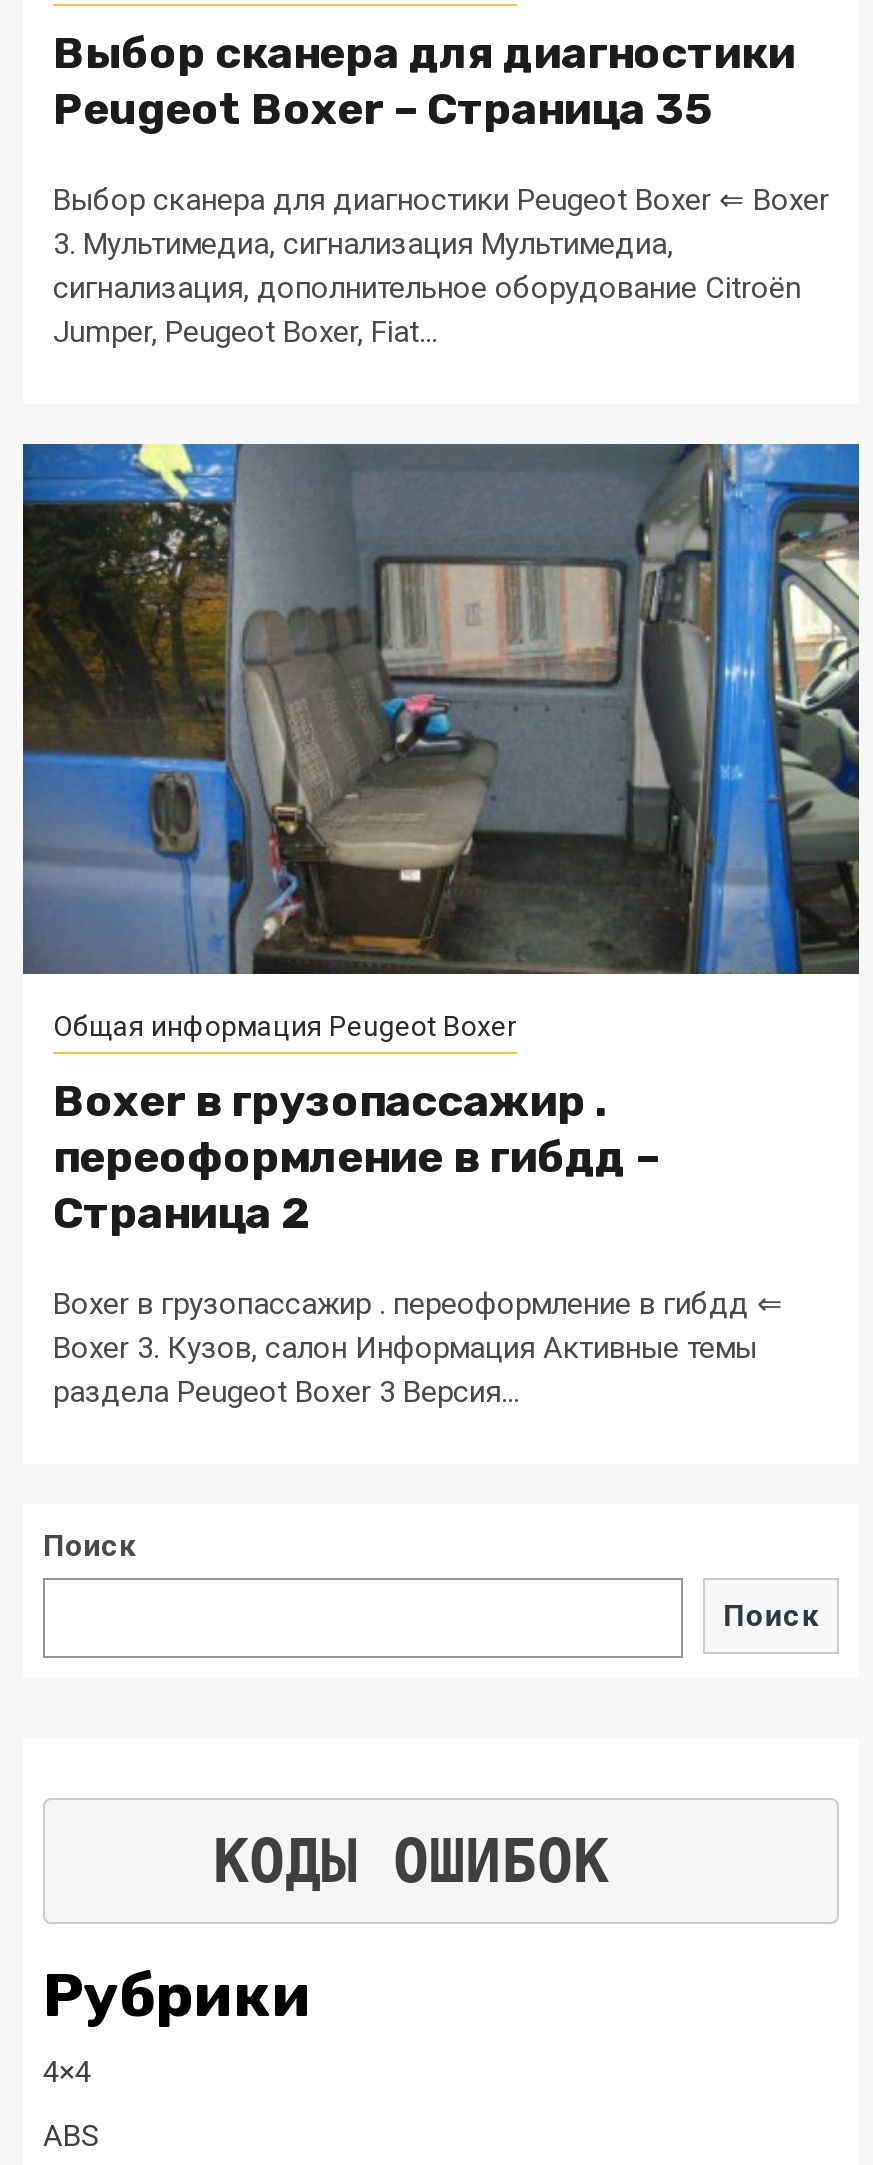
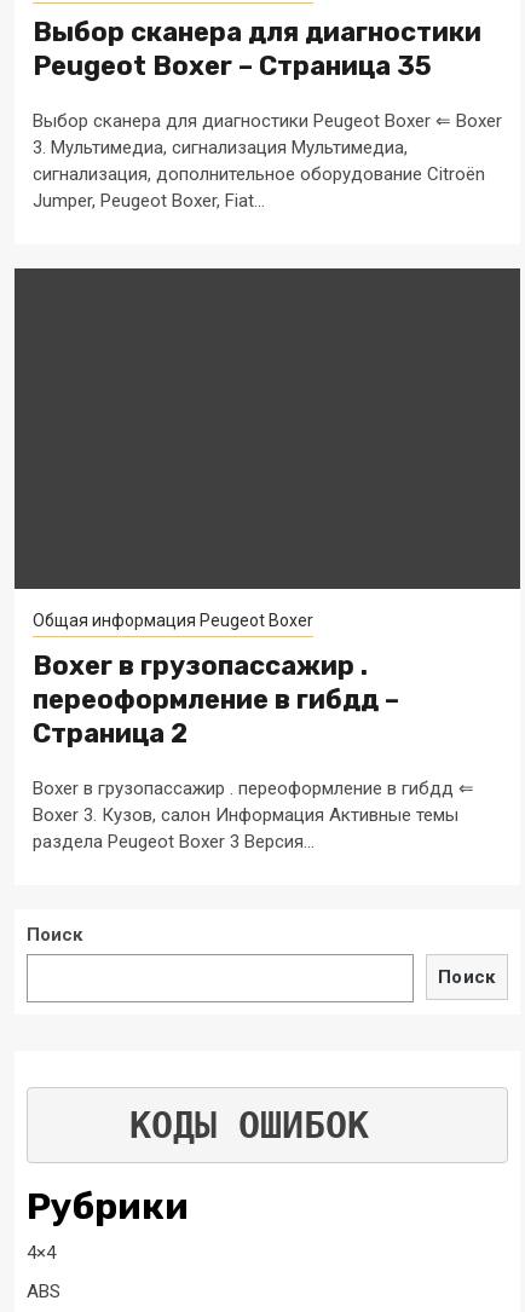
[21,442,861,974] [image] -> none

